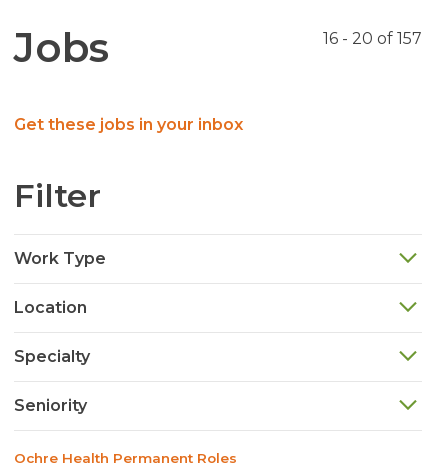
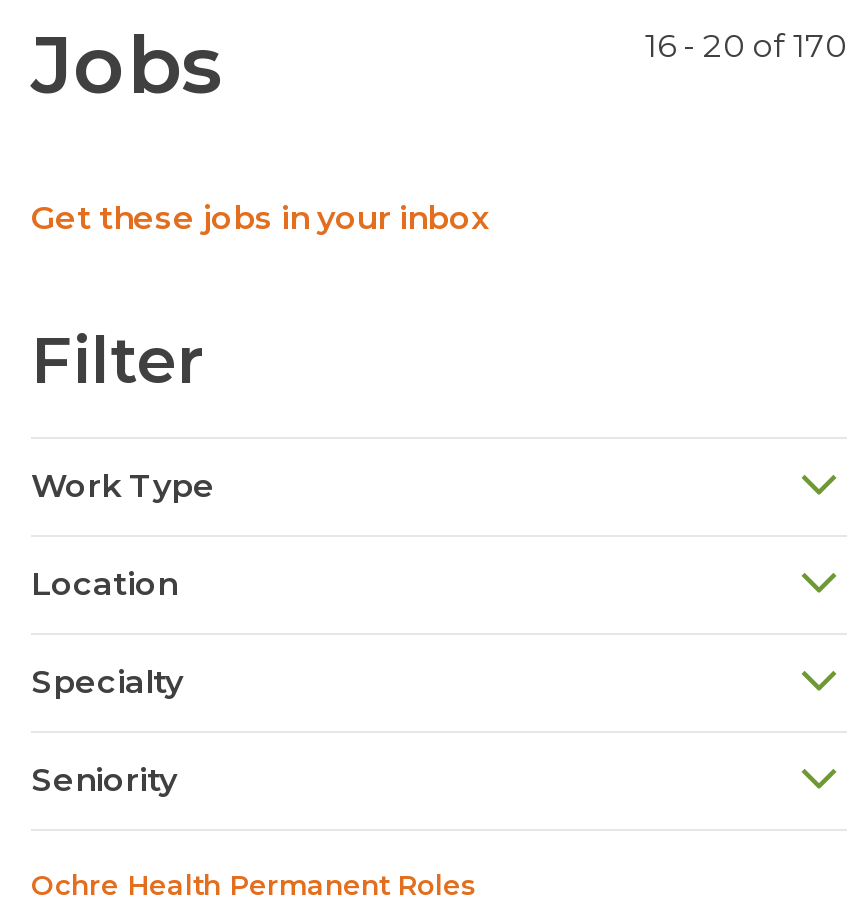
[323,29,422,48] 16 - 20 of 157 -> [645,27,847,65] 16 - 20 of 170

